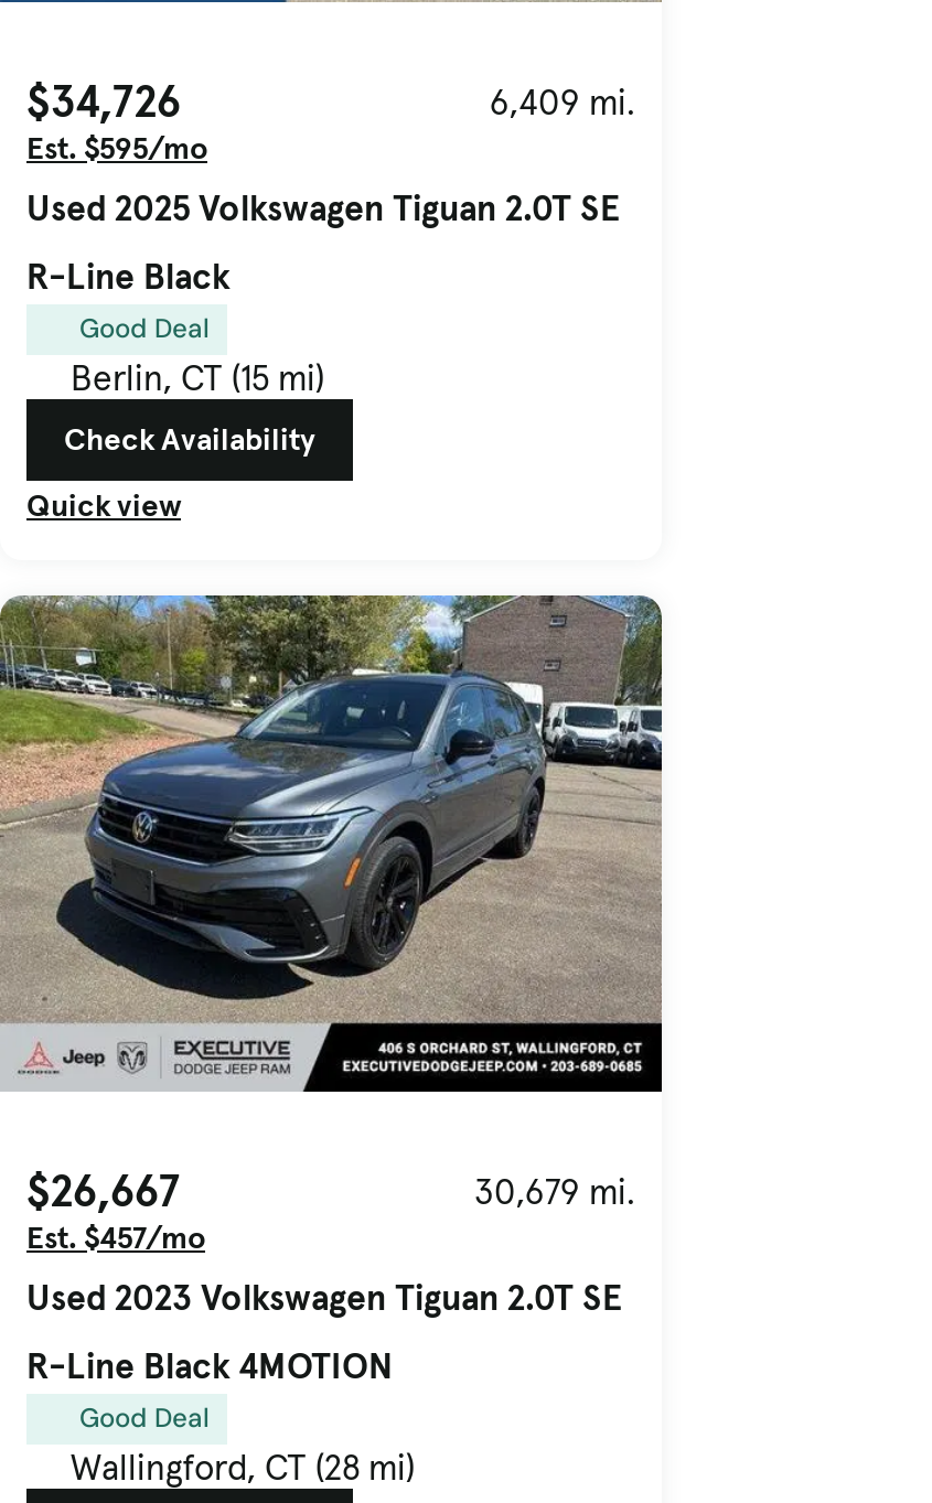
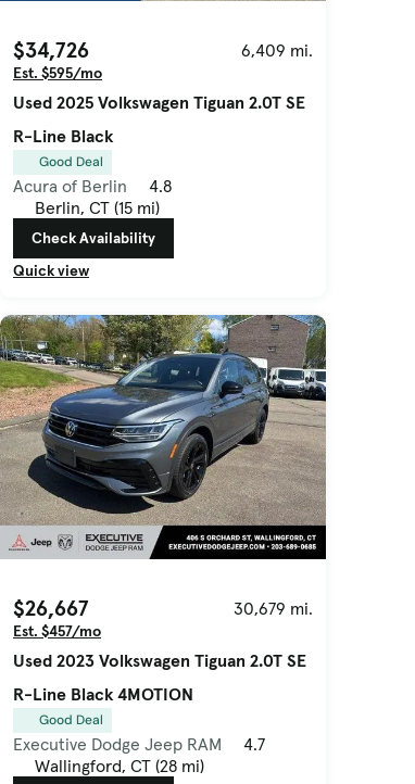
none -> [13,175,172,197] Acura of Berlin | 4.8
none -> [13,733,265,755] Executive Dodge Jeep RAM | 4.7

